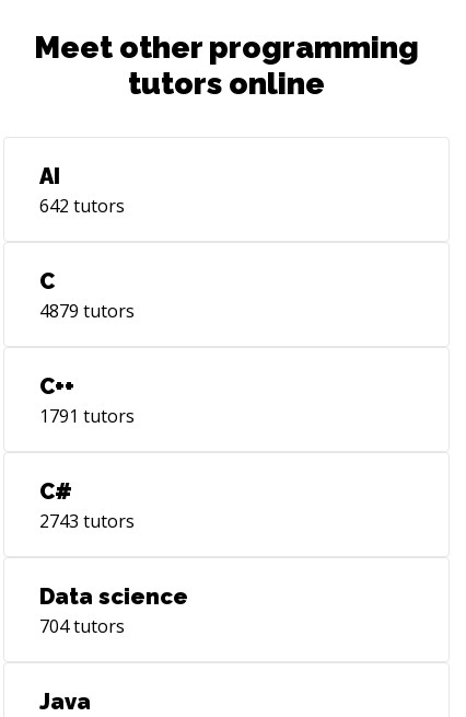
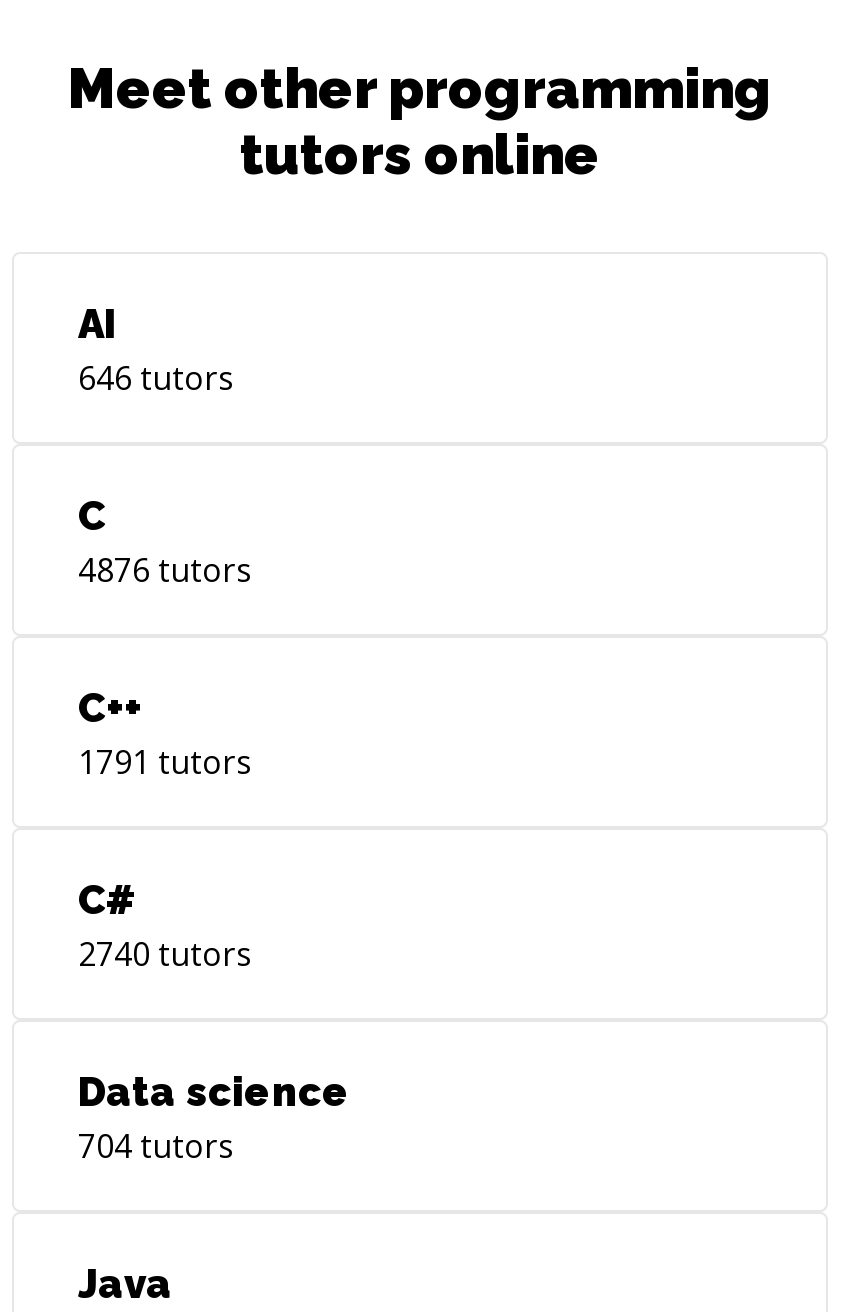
[39,194,125,218] 642 tutors -> [78,356,234,400] 646 tutors
[39,299,135,323] 4879 tutors -> [78,548,252,592] 4876 tutors
[39,509,135,533] 2743 tutors -> [78,932,252,976] 2740 tutors

